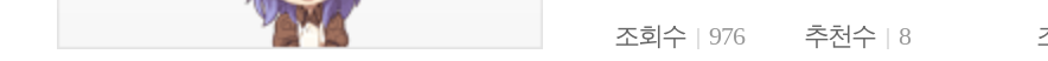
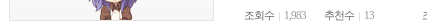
[709,22,745,50] 976 -> [284,9,306,21] 1,983
[899,22,910,50] 8 -> [364,9,374,21] 13

